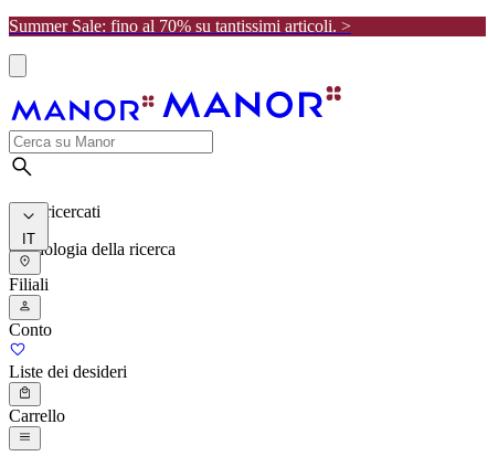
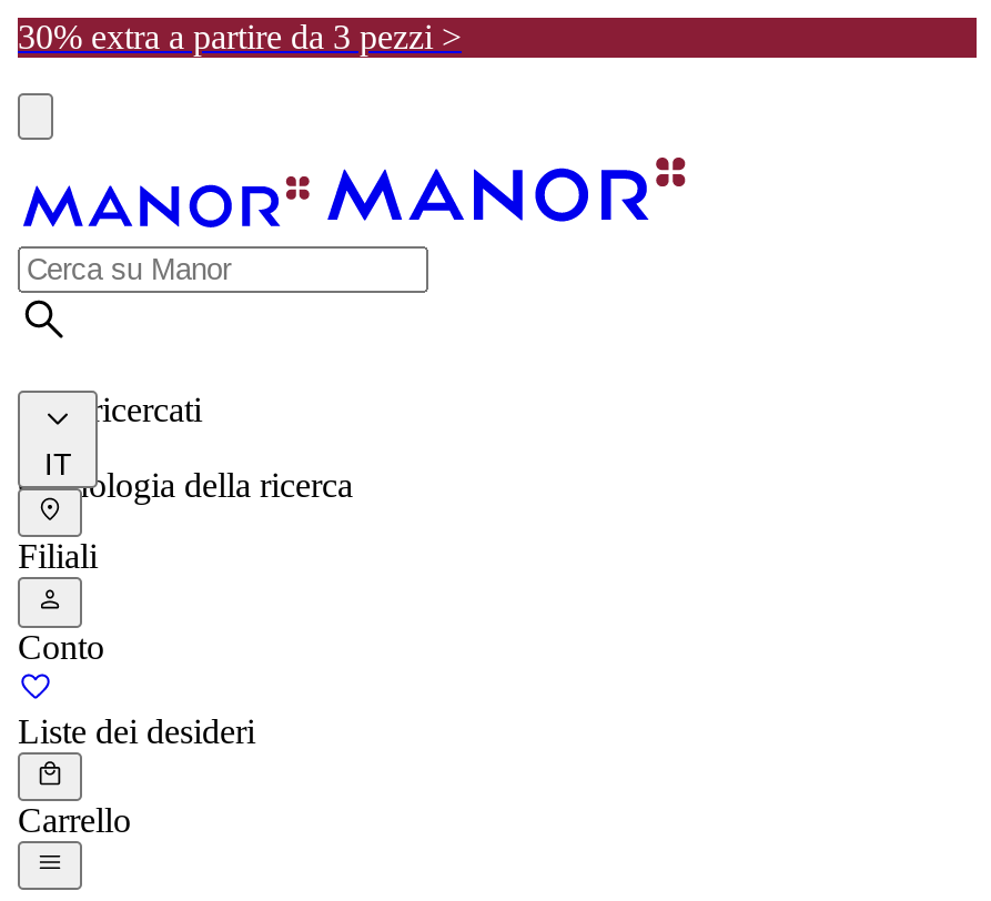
[9,17,351,35] Summer Sale: fino al 70% su tantissimi articoli. > -> [18,18,462,55] 30% extra a partire da 3 pezzi >

